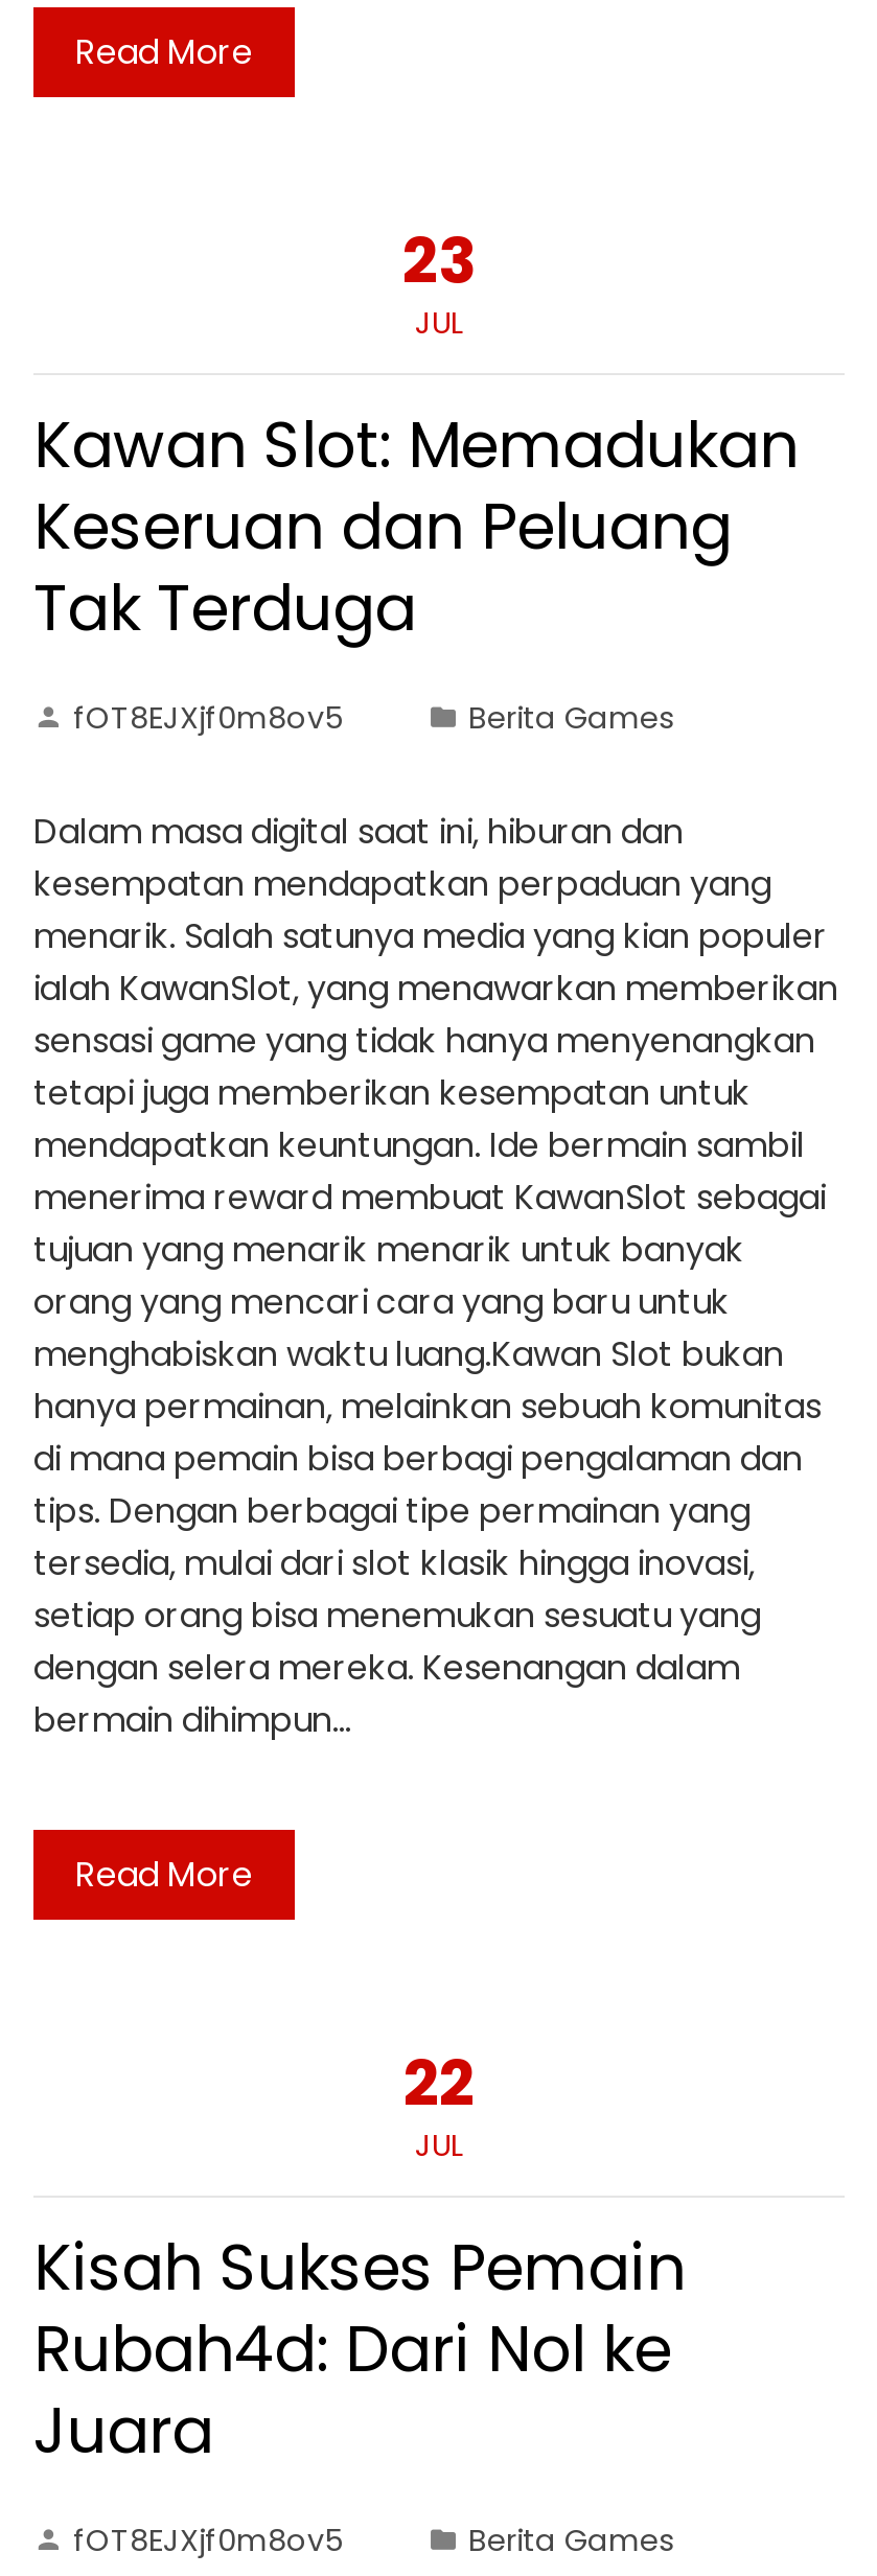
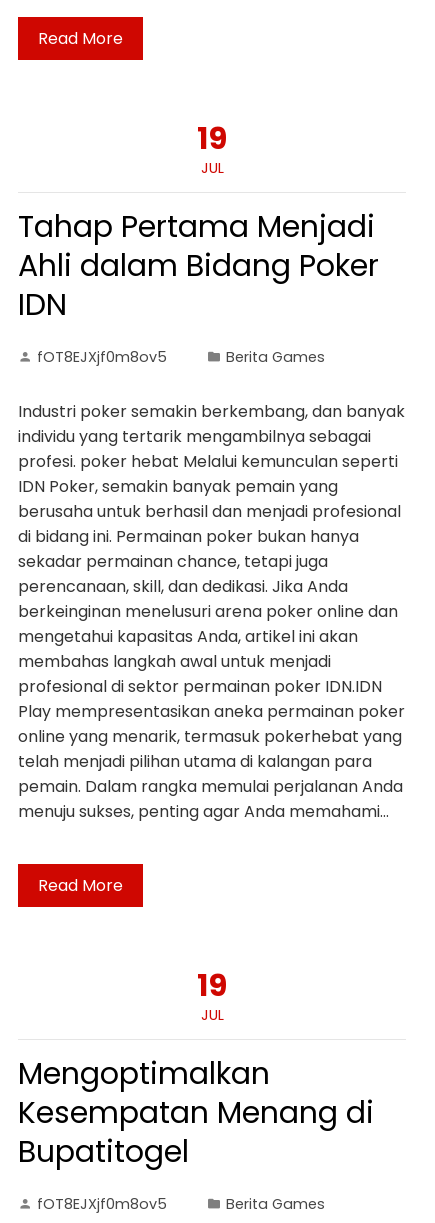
[402,218,476,306] 23 -> [197,118,227,160] 19
[33,402,799,653] Kawan Slot: Memadukan | Keseruan dan Peluang | Tak Terduga -> [18,206,379,326] Tahap Pertama Menjadi | Ahli dalam Bidang Poker | IDN
[33,808,838,1744] Dalam masa digital saat ini, hiburan dan | kesempatan mendapatkan perpaduan yang | menarik. Salah satunya media yang kian populer | ialah KawanSlot, yang menawarkan memberikan | sensasi game yang tidak hanya menyenangkan | tetapi juga memberikan kesempatan untuk | mendapatkan keuntungan. Ide bermain sambil | menerima reward membuat KawanSlot sebagai | tujuan yang menarik menarik untuk banyak | orang yang mencari cara yang baru untuk | menghabiskan waktu luang.Kawan Slot bukan | hanya permainan, melainkan sebuah komunitas | di mana pemain bisa berbagi pengalaman dan | tips. Dengan berbagai tipe permainan yang | tersedia, mulai dari slot klasik hingga inovasi, | setiap orang bisa menemukan sesuatu yang | dengan selera mereka. Kesenangan dalam | bermain dihimpun… -> [18,400,405,823] Industri poker semakin berkembang, dan banyak | individu yang tertarik mengambilnya sebagai | profesi. poker hebat Melalui kemunculan seperti | IDN Poker, semakin banyak pemain yang | berusaha untuk berhasil dan menjadi profesional | di bidang ini. Permainan poker bukan hanya | sekadar permainan chance, tetapi juga | perencanaan, skill, dan dedikasi. Jika Anda | berkeinginan menelusuri arena poker online dan | mengetahui kapasitas Anda, artikel ini akan | membahas langkah awal untuk menjadi | profesional di sektor permainan poker IDN.IDN | Play mempresentasikan aneka permainan poker | online yang menarik, termasuk pokerhebat yang | telah menjadi pilihan utama di kalangan para | pemain. Dalam rangka memulai perjalanan Anda | menuju sukses, penting agar Anda memahami…
[403,2041,475,2129] 22 -> [197,965,227,1007] 19
[33,2225,686,2476] Kisah Sukses Pemain | Rubah4d: Dari Nol ke | Juara -> [18,1053,374,1173] Mengoptimalkan | Kesempatan Menang di | Bupatitogel

